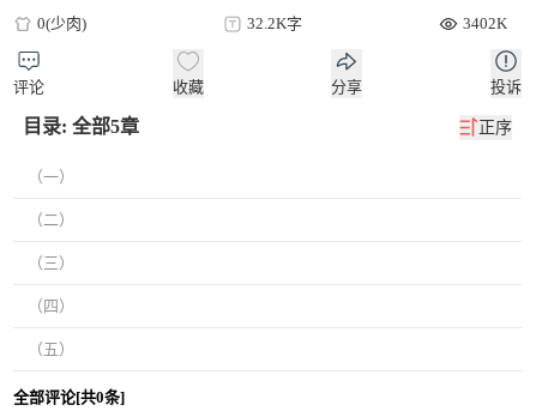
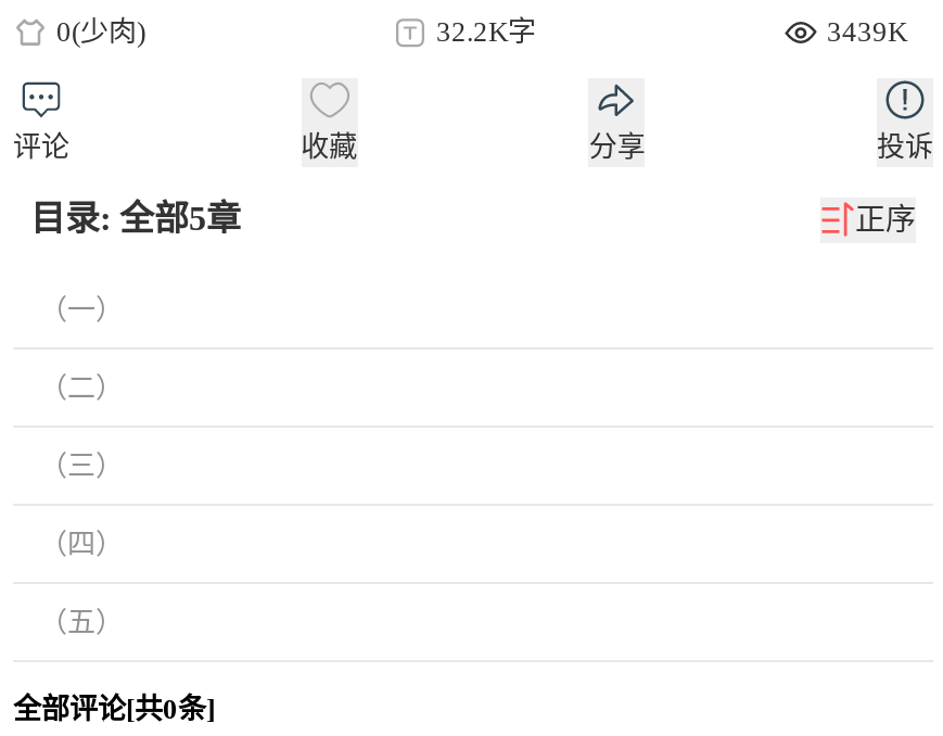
[463,15,507,33] 3402K -> [827,16,907,48] 3439K

